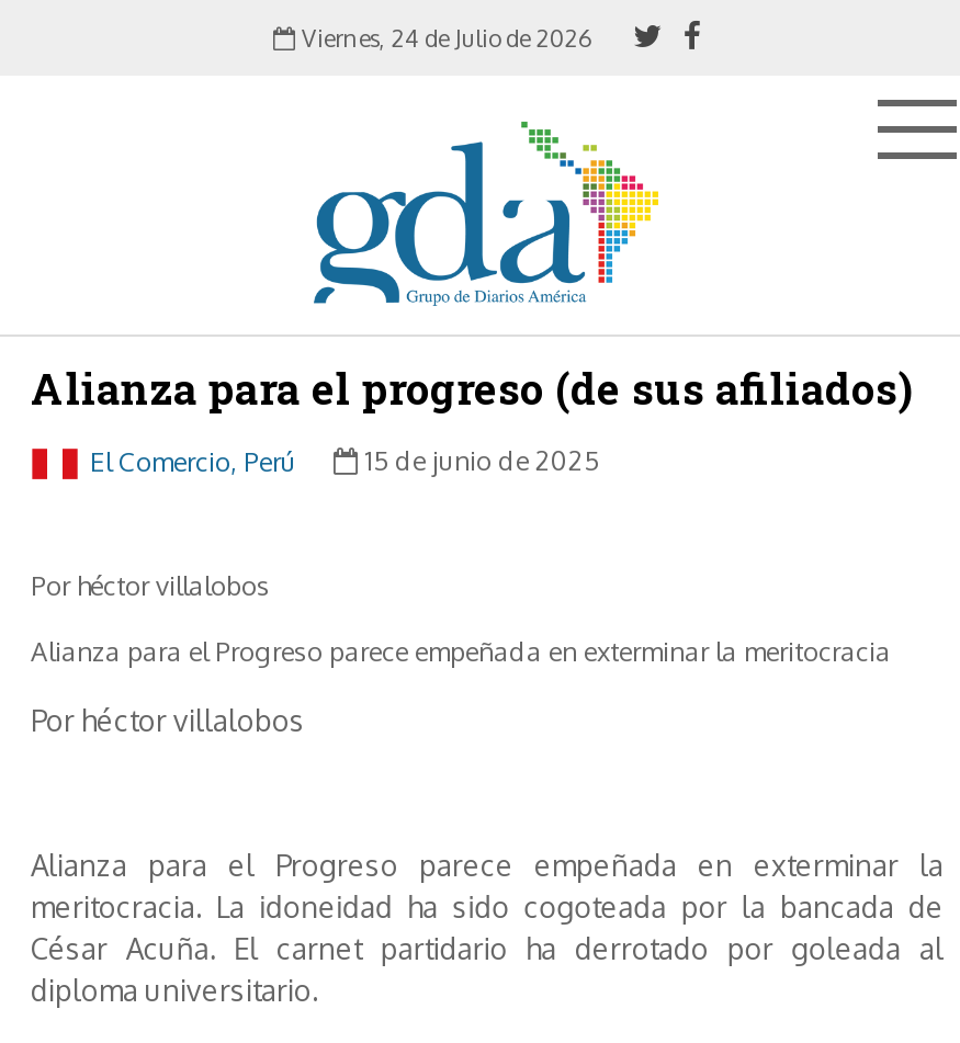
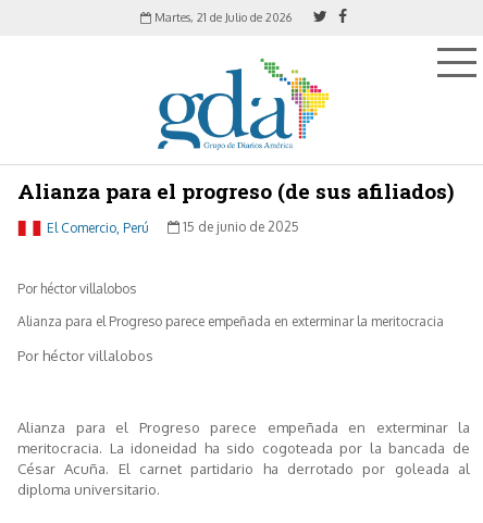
[295,23,589,54] Viernes, 24 de Julio de 2026 -> [151,10,292,25] Martes, 21 de Julio de 2026

